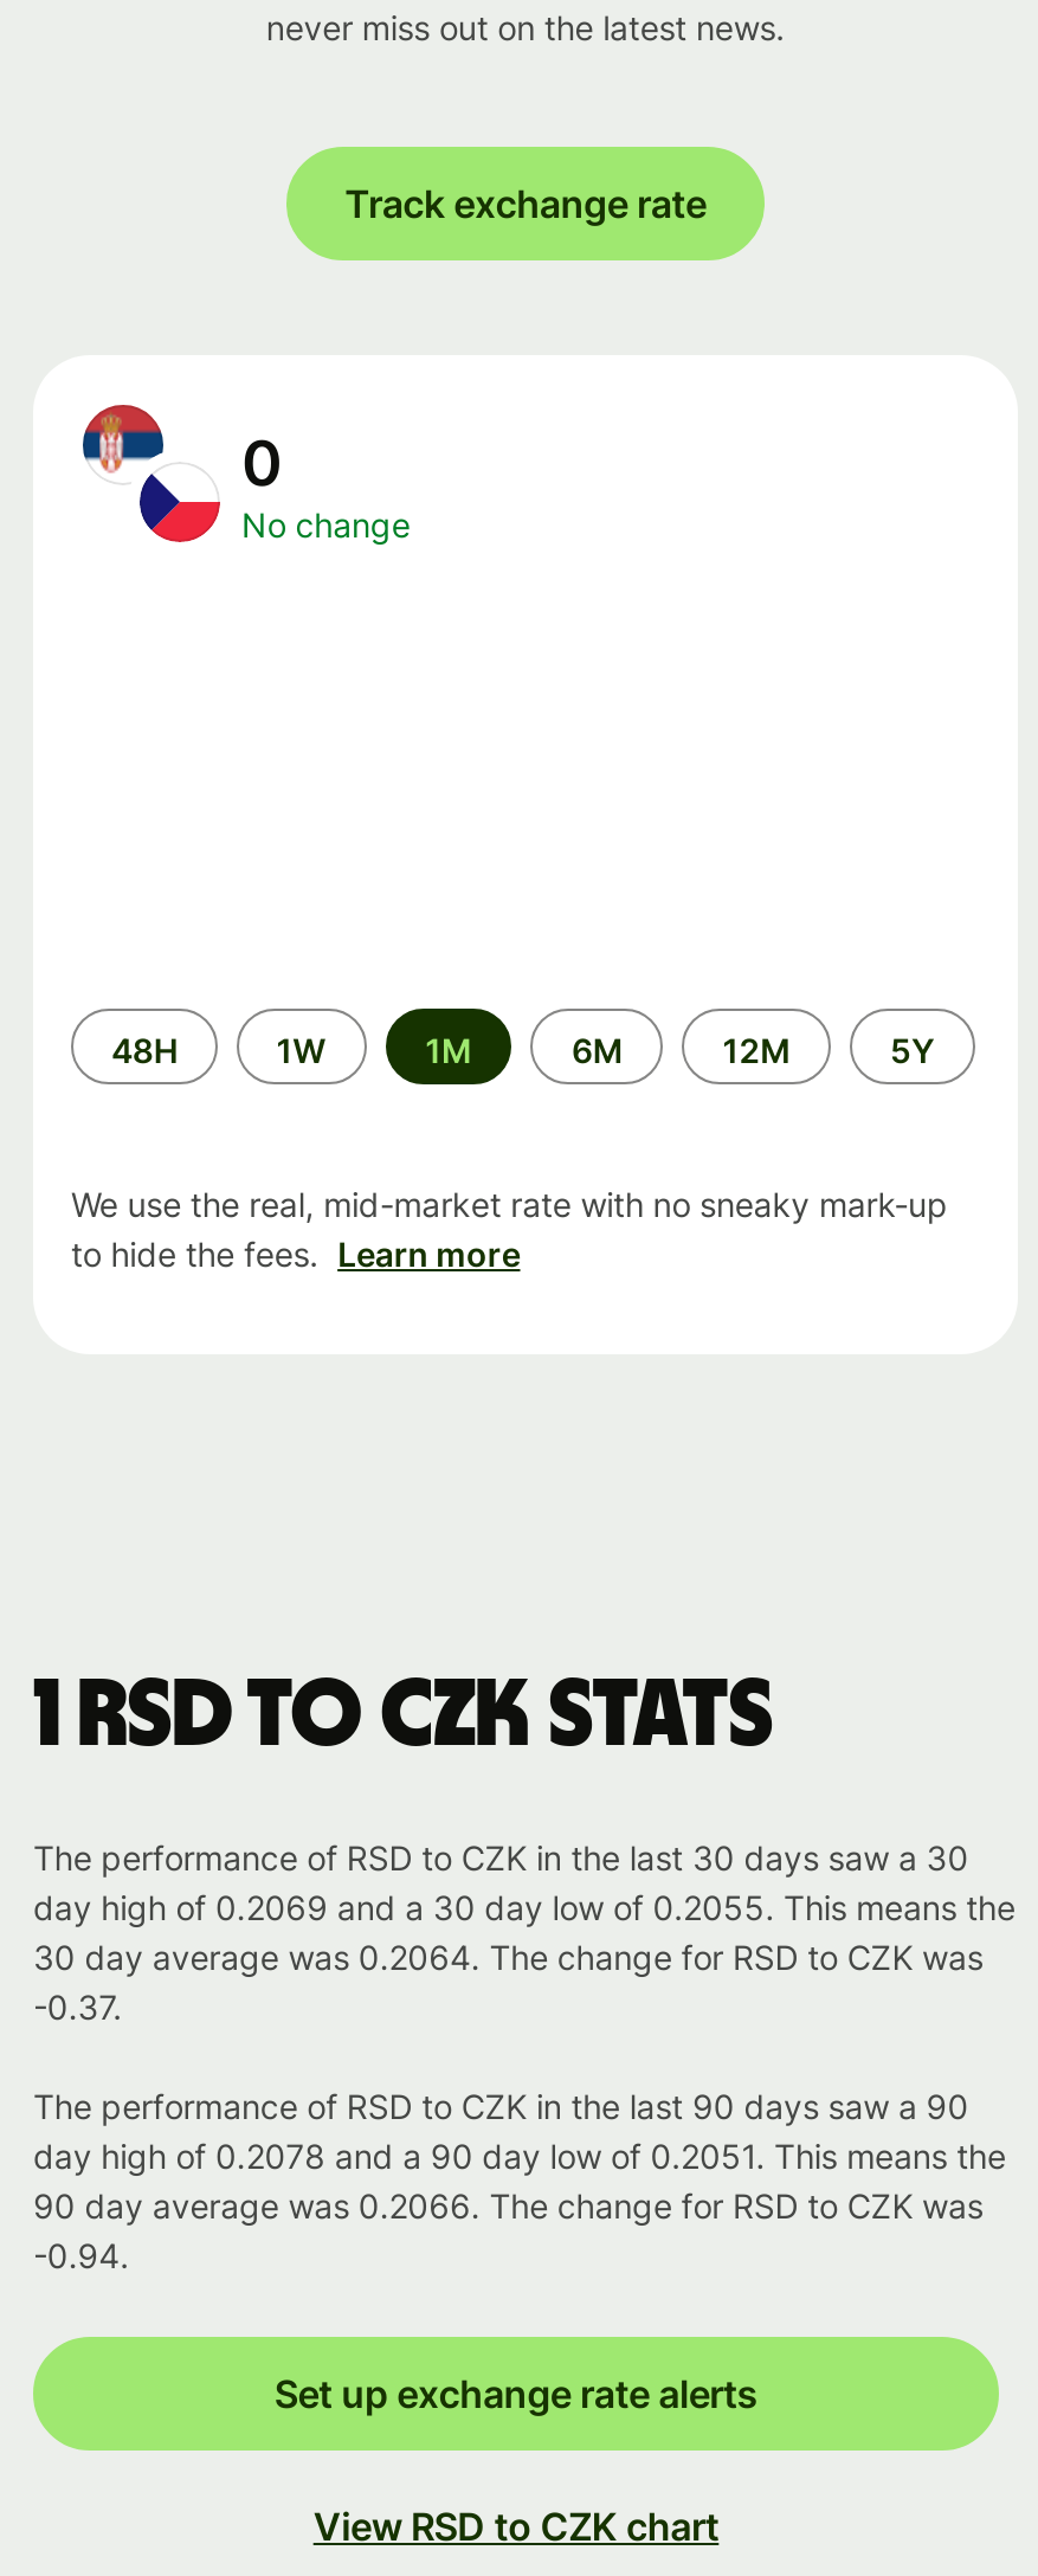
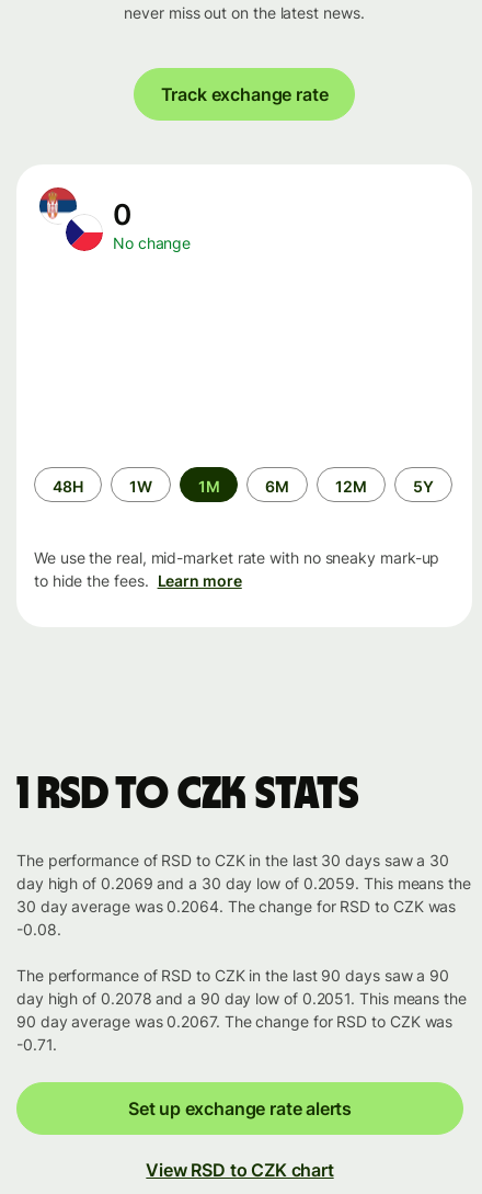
[33,1887,1015,1928] day high of 0.2069 and a 30 day low of 0.2055. This means the -> [16,874,471,893] day high of 0.2069 and a 30 day low of 0.2059. This means the
[33,1987,122,2027] -0.37. -> [16,920,61,939] -0.08.
[33,2186,983,2226] 90 day average was 0.2066. The change for RSD to CZK was -> [16,1012,453,1031] 90 day average was 0.2067. The change for RSD to CZK was
[33,2235,129,2276] -0.94. -> [16,1035,56,1054] -0.71.

